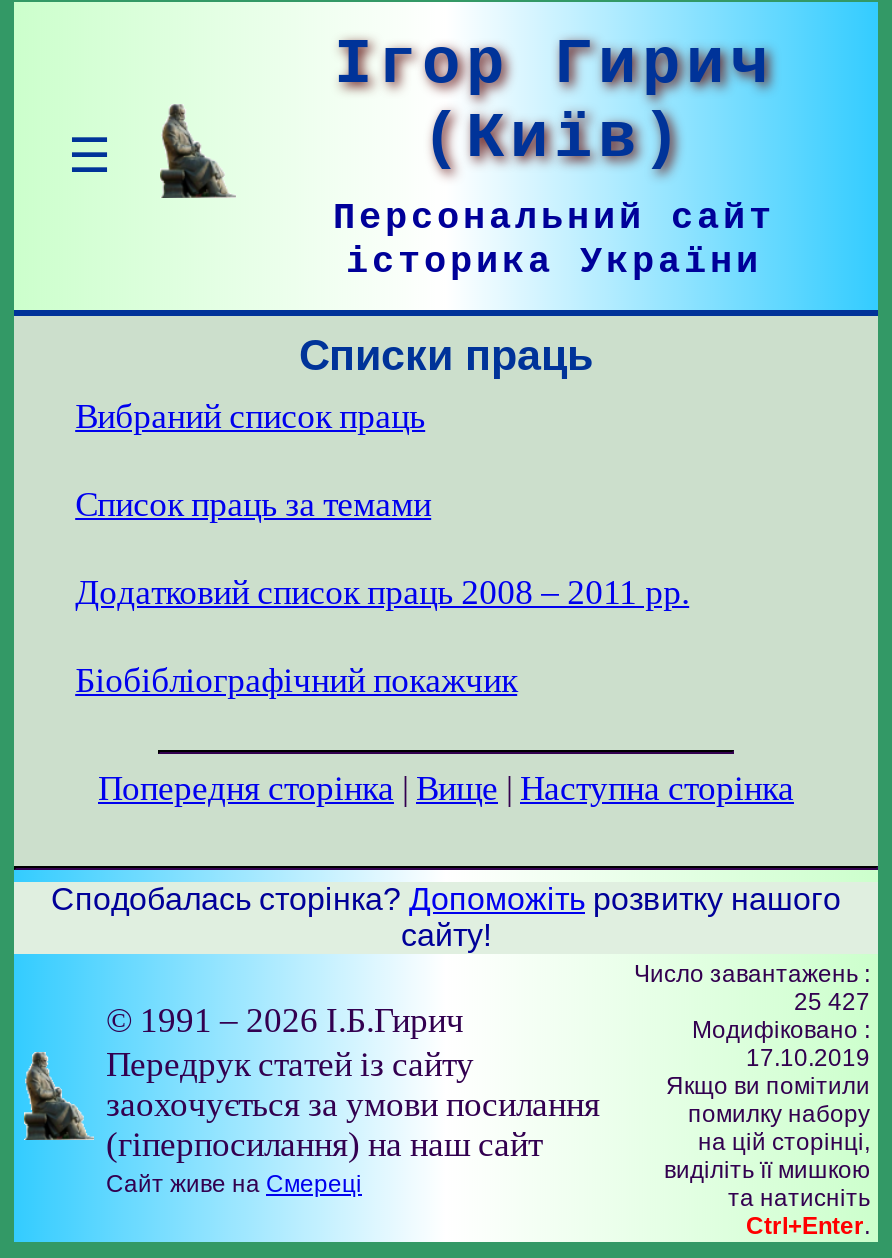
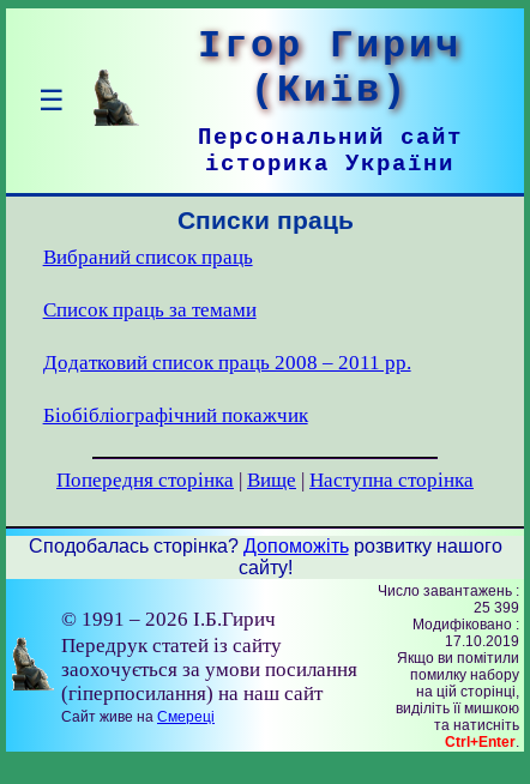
[794,988,870,1016] 25 427 -> [474,599,519,616] 25 399

